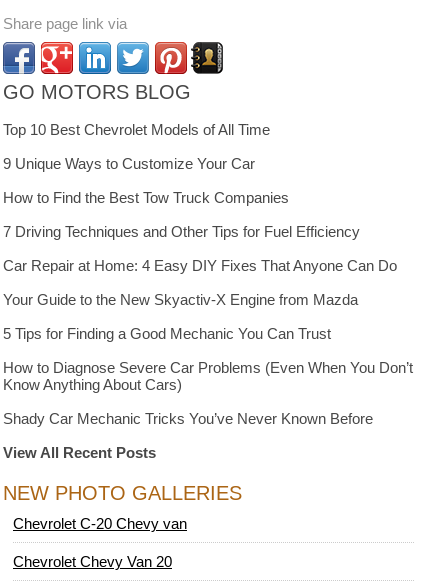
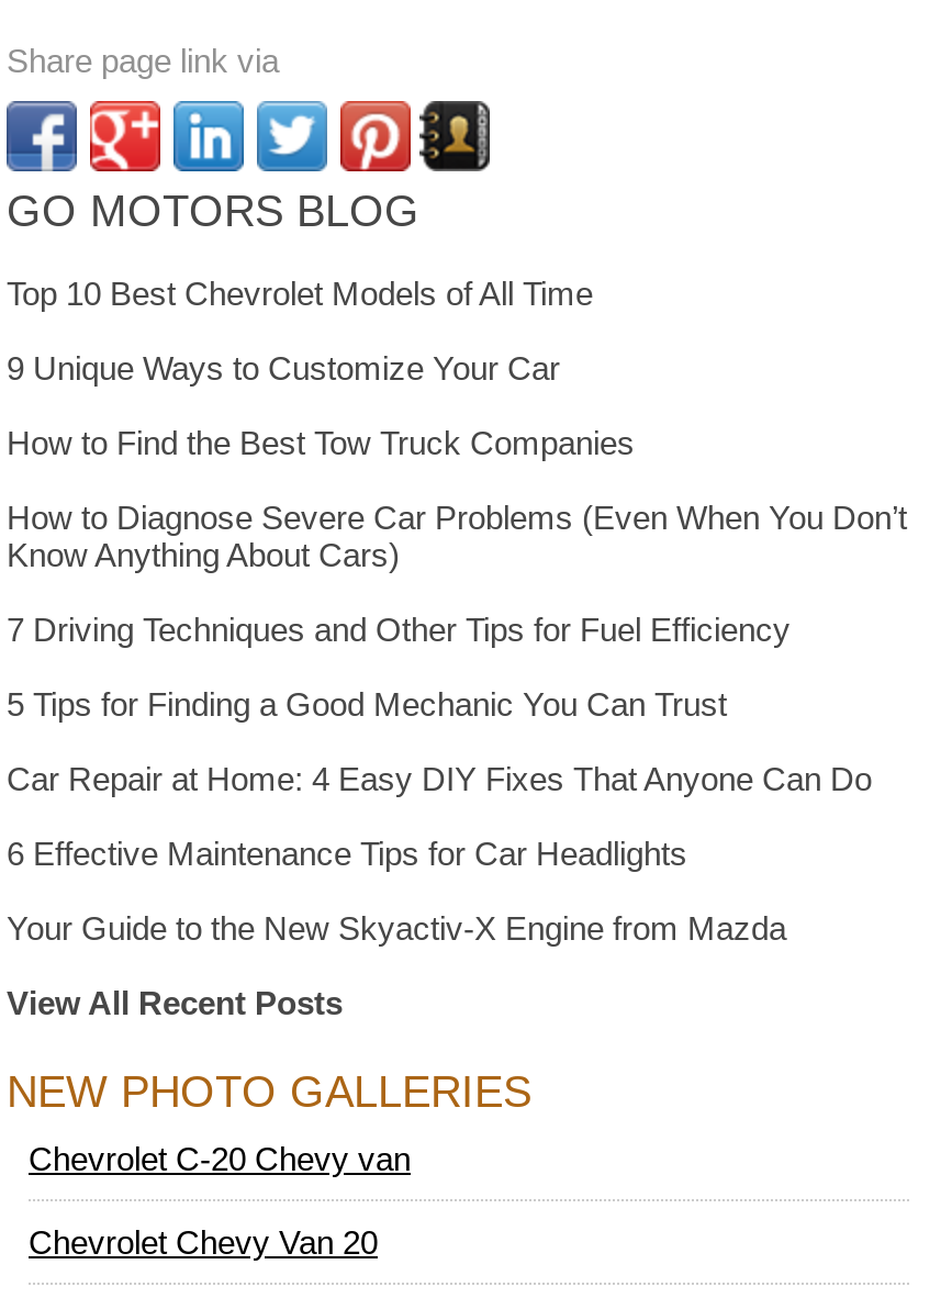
moved [3,223,397,342] -> [7,611,872,947]: 7 Driving Techniques and Other Tips for Fuel Efficiency | Car Repair at Home: 4 Easy DIY Fixes That Anyone Can Do | Your Guide to the New Skyactiv-X Engine from Mazda | 5 Tips for Finding a Good Mechanic You Can Trust
moved [3,359,413,393] -> [7,499,907,574]: How to Diagnose Severe Car Problems (Even When You Don’t | Know Anything About Cars)
[3,410,373,427] Shady Car Mechanic Tricks You’ve Never Known Before -> [7,835,687,872] 6 Effective Maintenance Tips for Car Headlights

